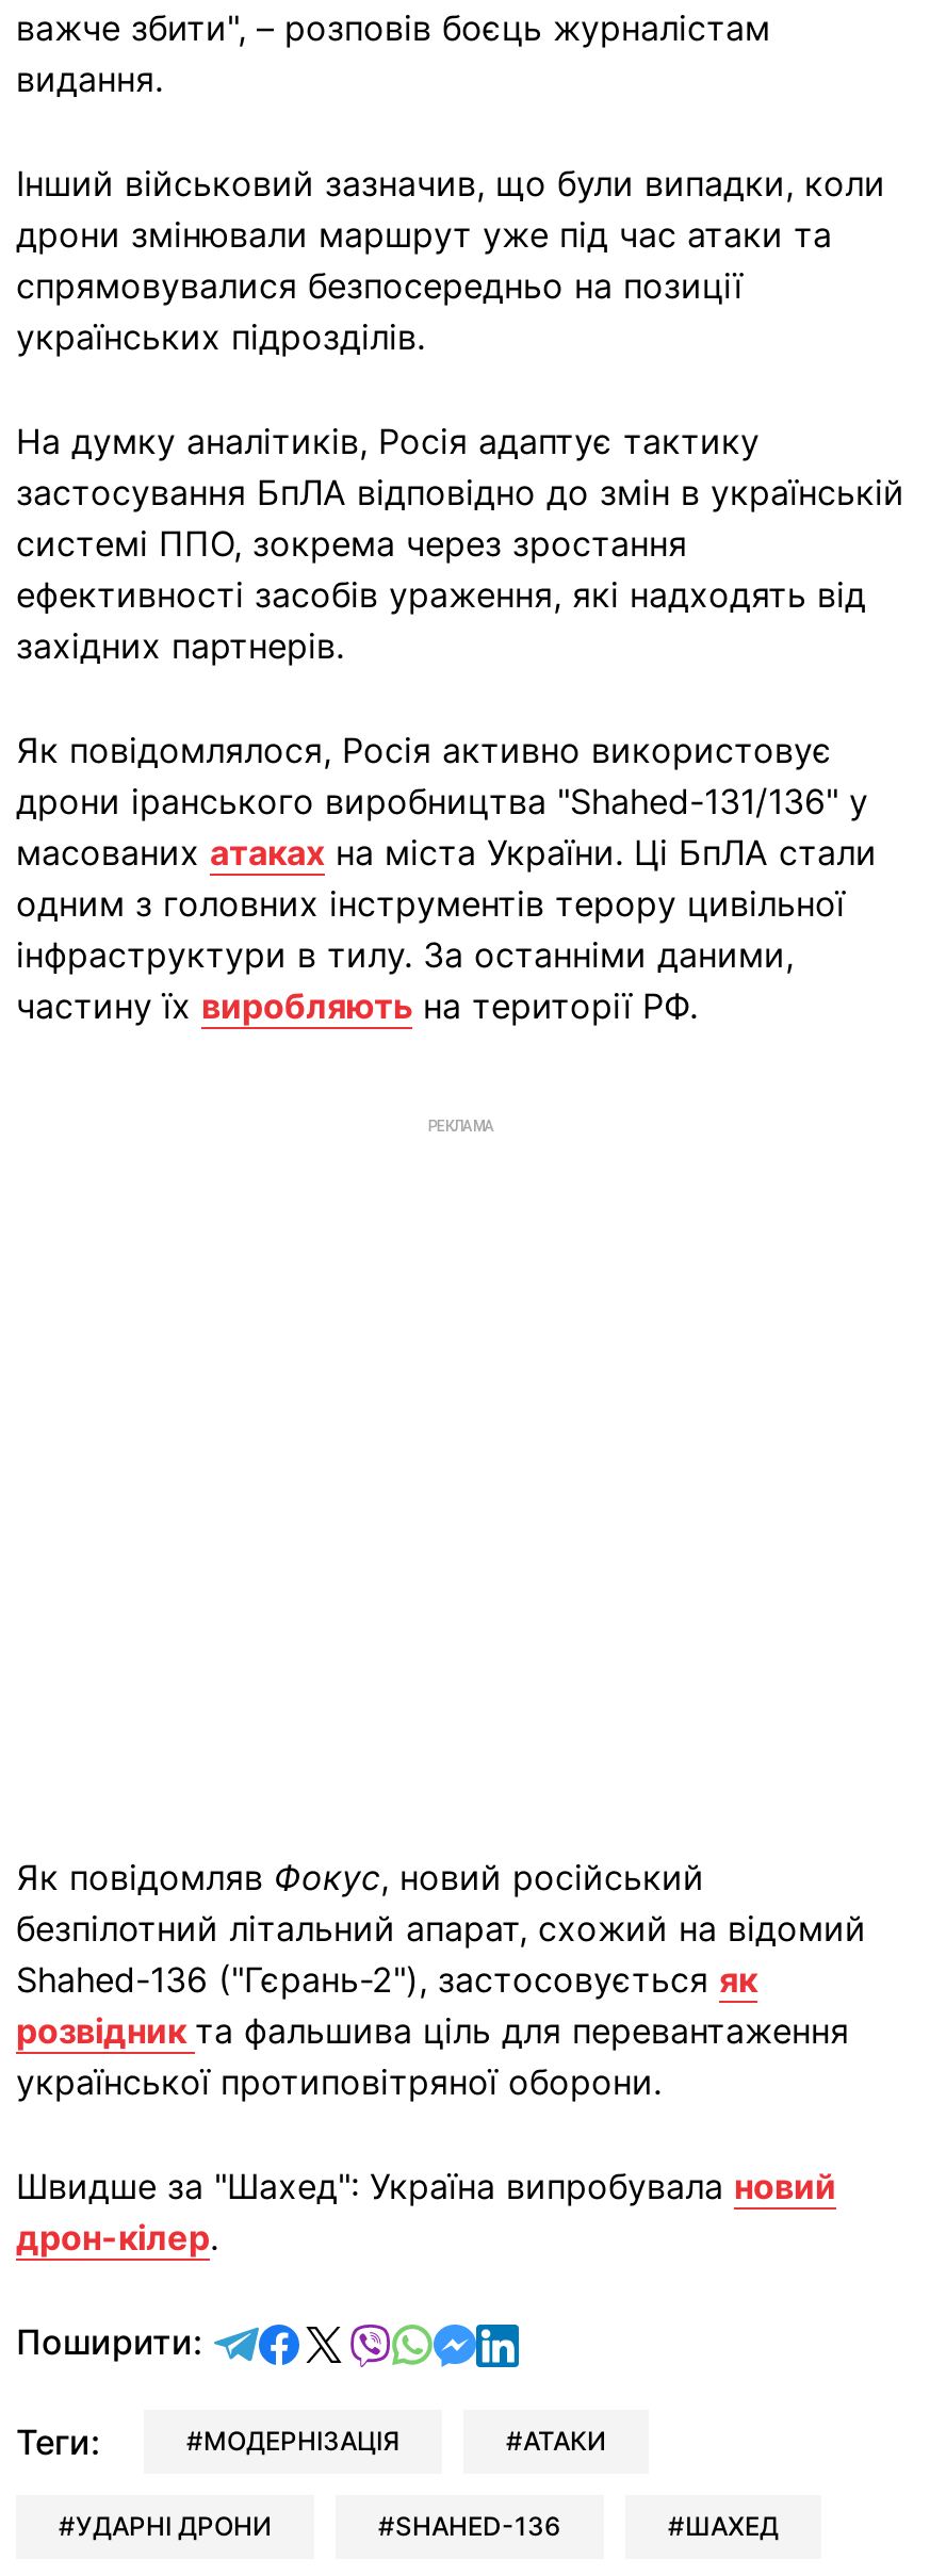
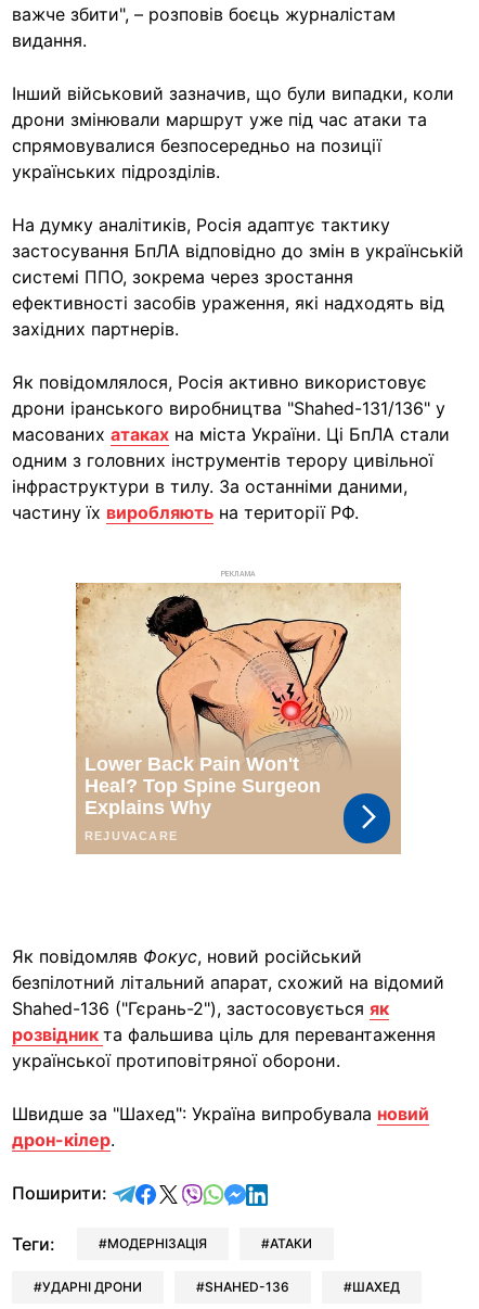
none -> [75,582,402,855] [image]

